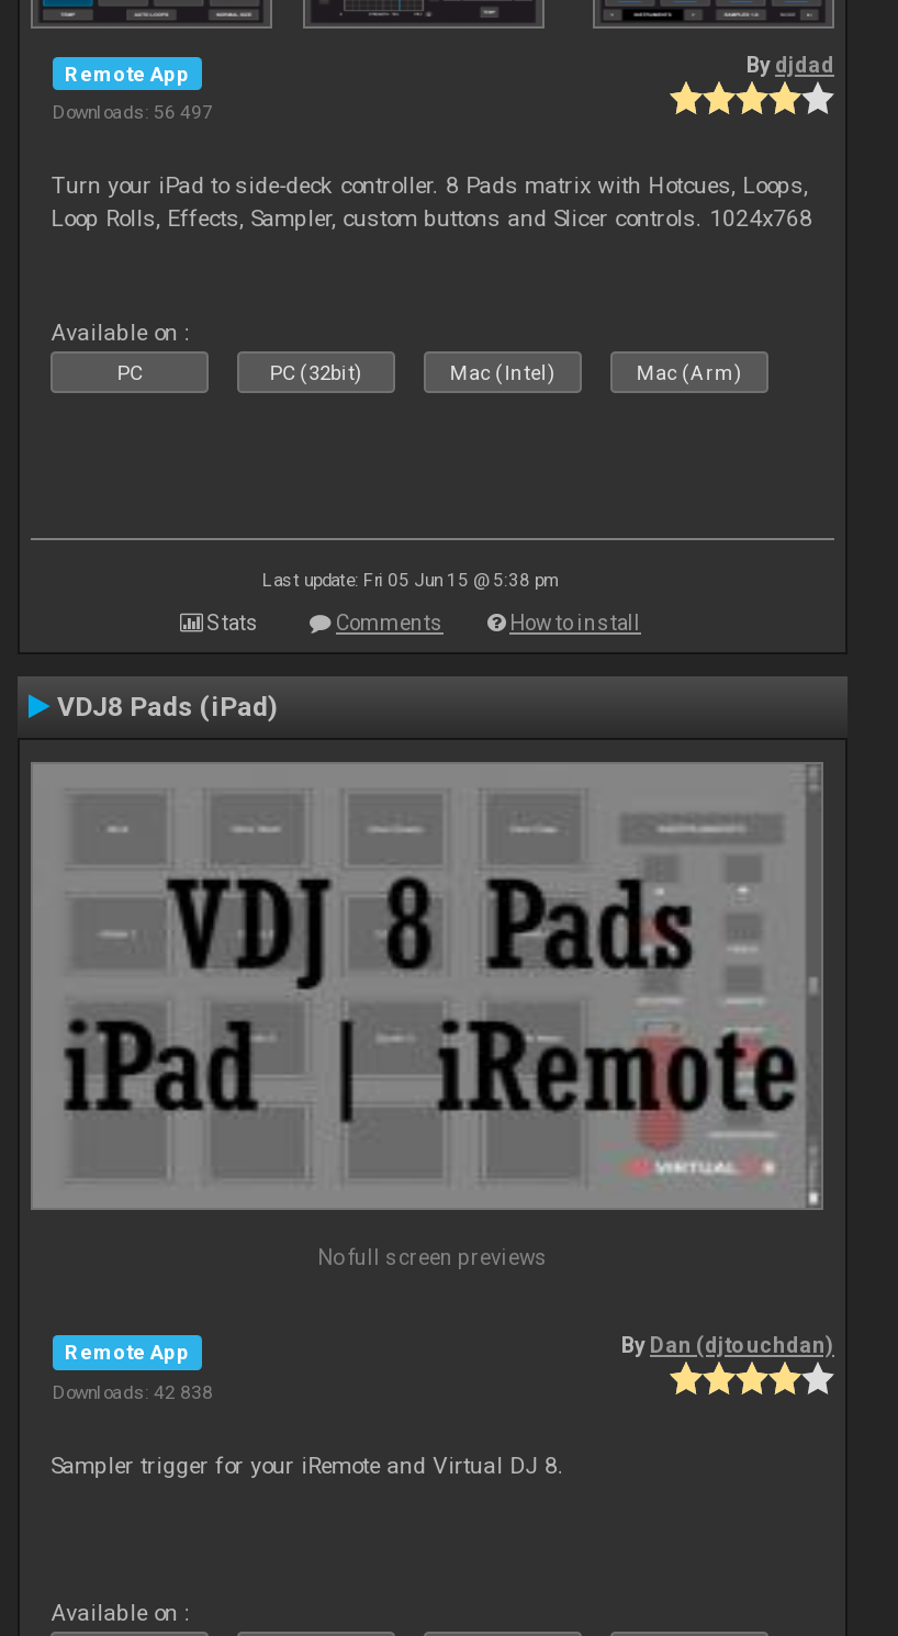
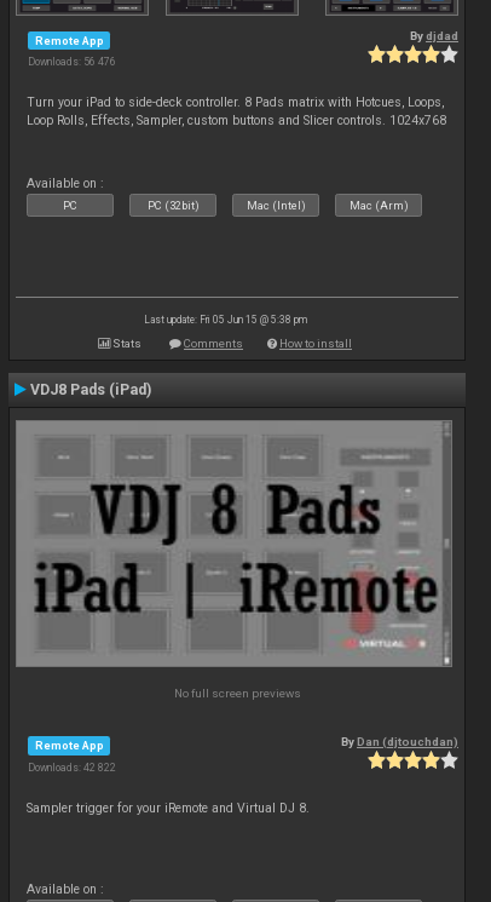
[53,102,213,124] Downloads: 56 497 -> [28,56,116,68] Downloads: 56 476
[53,1381,213,1403] Downloads: 42 838 -> [28,761,116,773] Downloads: 42 822

